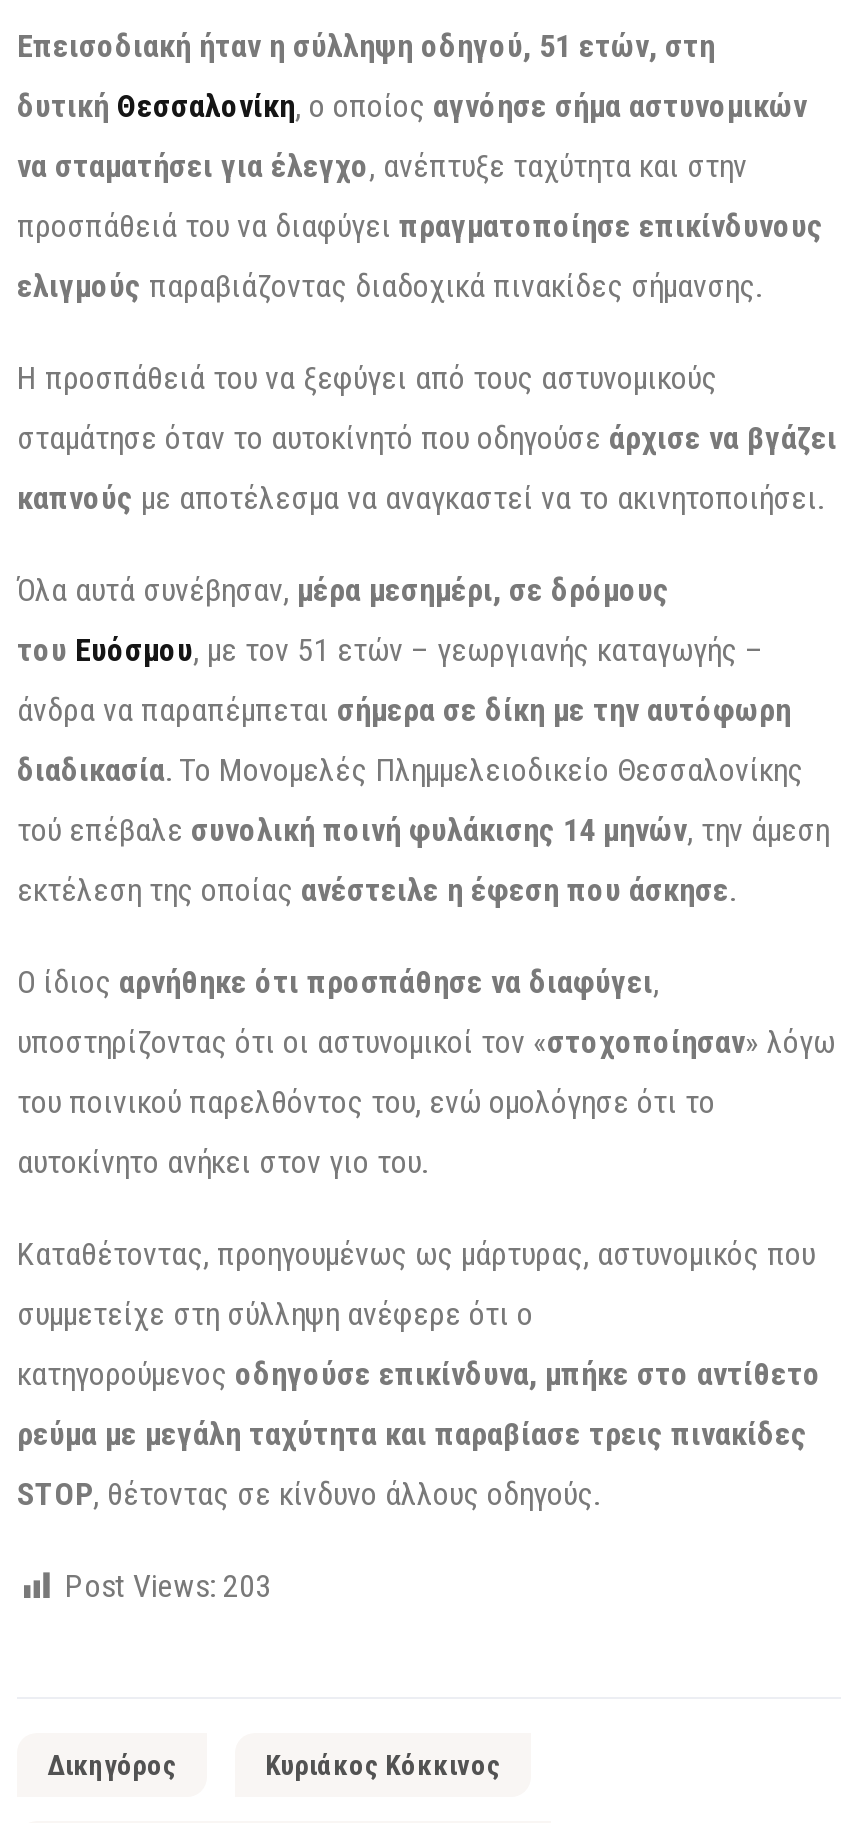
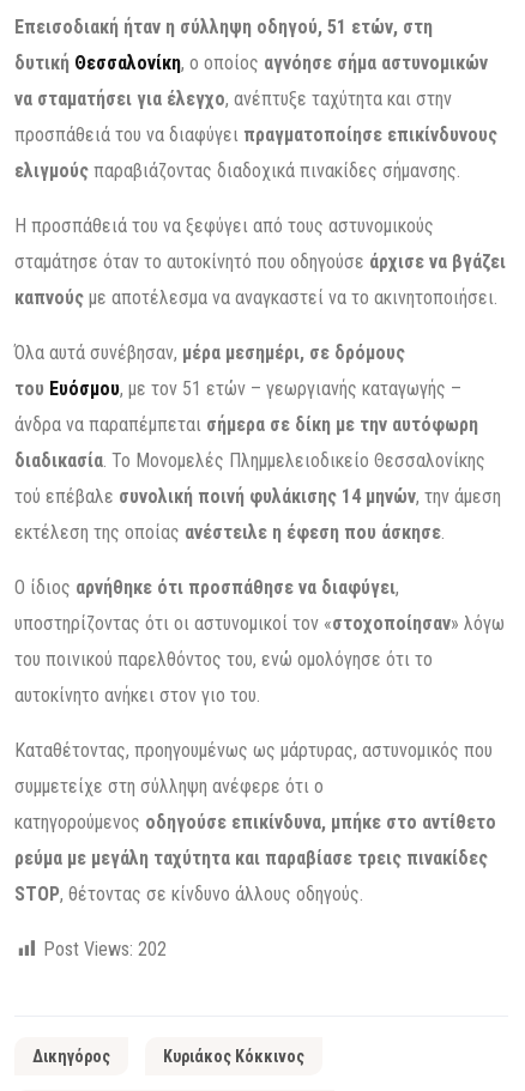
[65,1567,271,1605] Post Views: 203 -> [43,937,167,960] Post Views: 202

